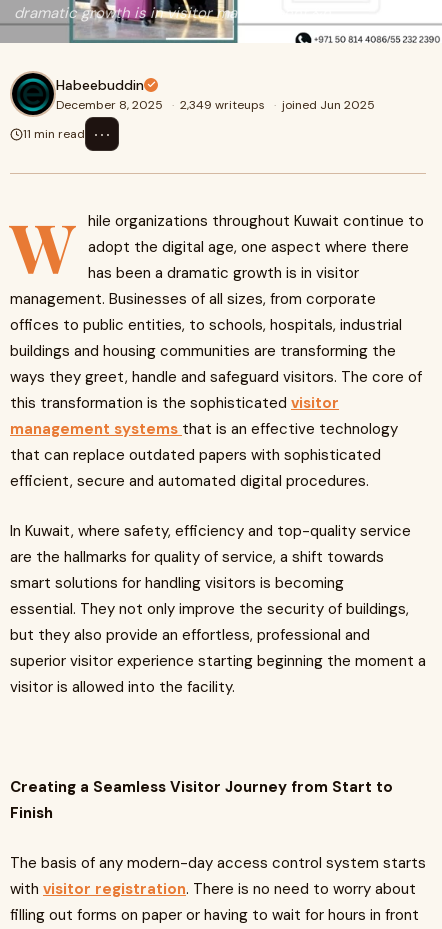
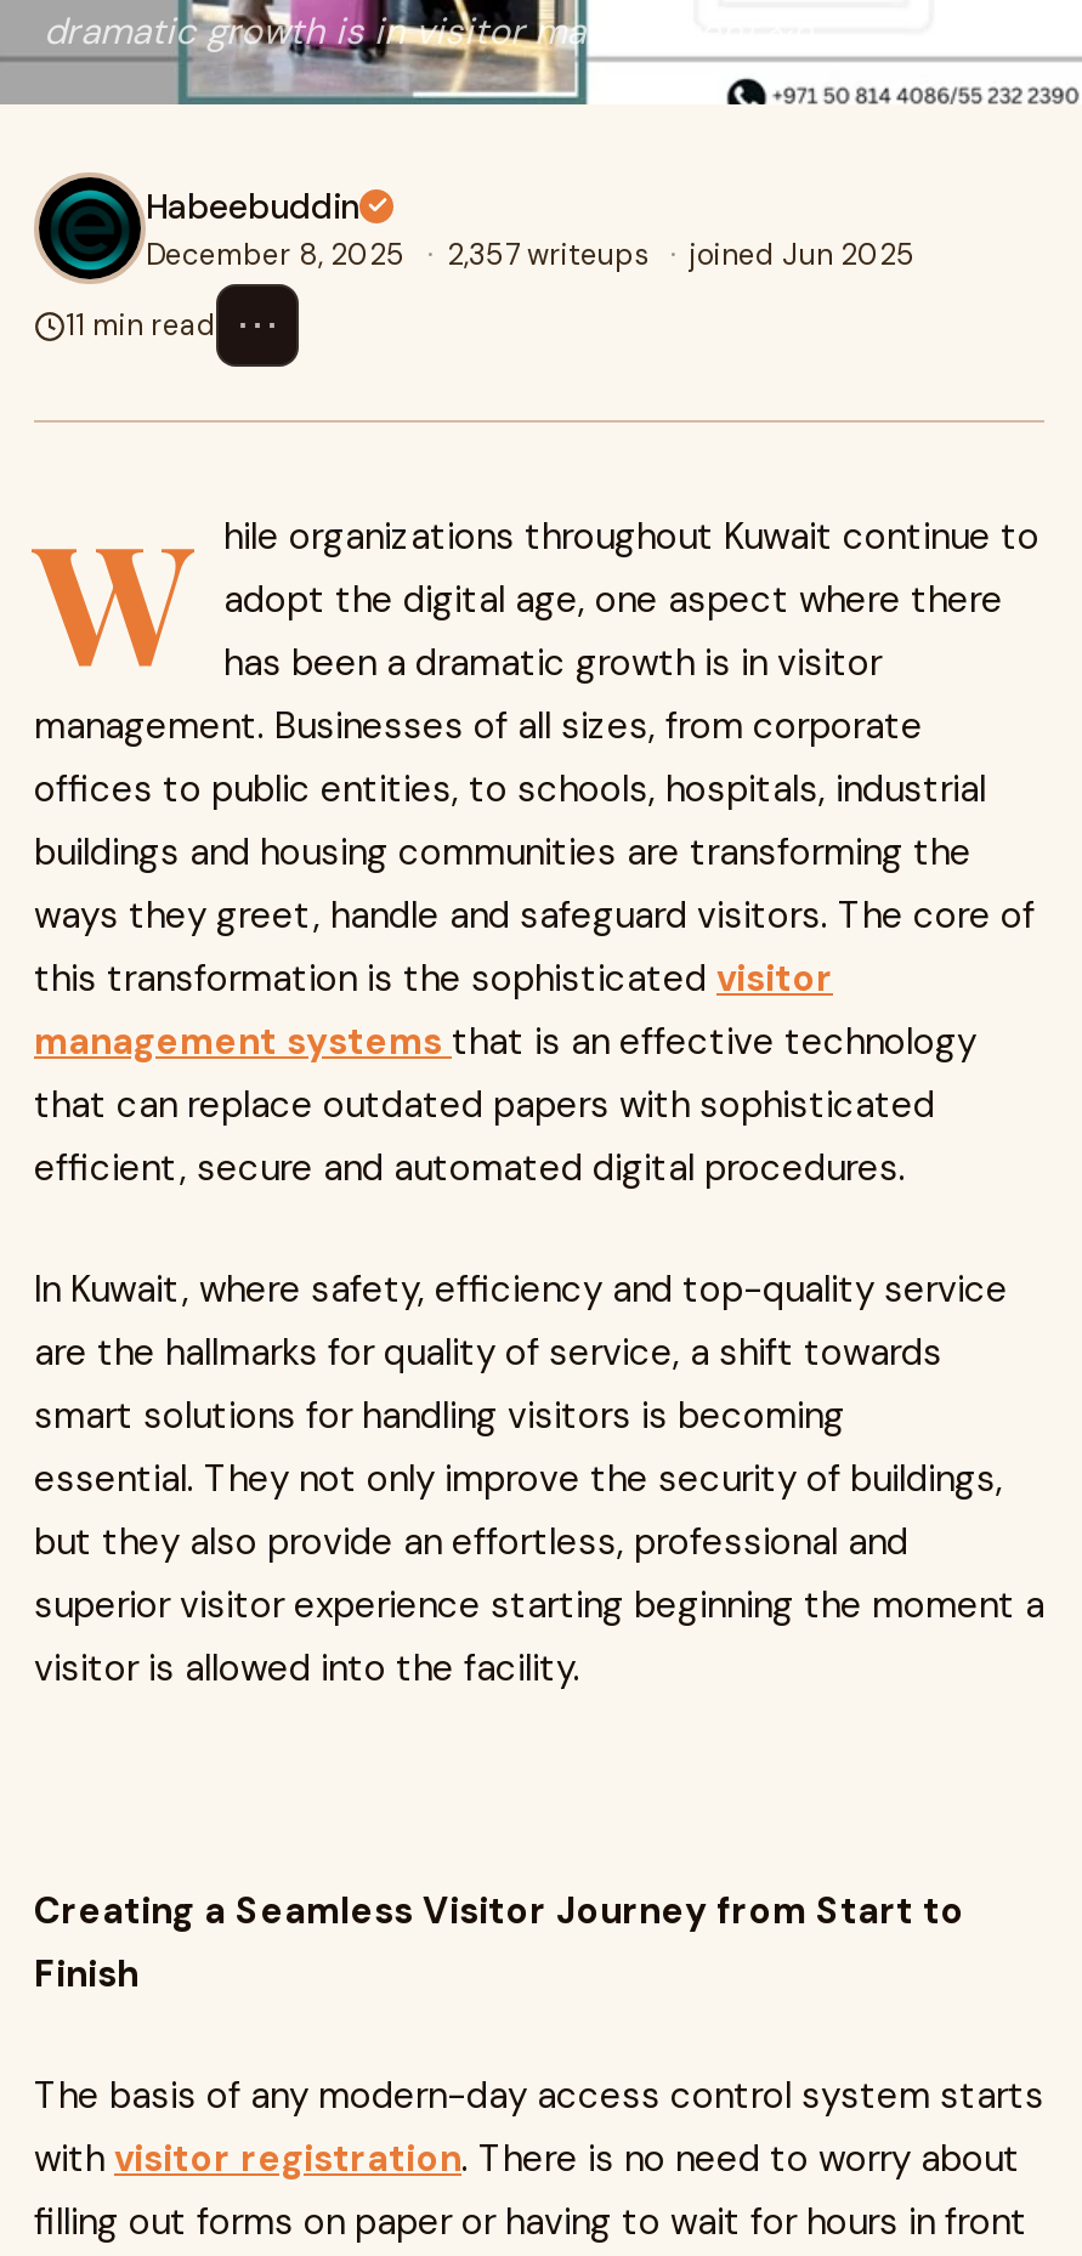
[56,96,375,112] December 8, 2025 2,349 writeups joined Jun 2025 -> [146,234,916,273] December 8, 2025 2,357 writeups joined Jun 2025

